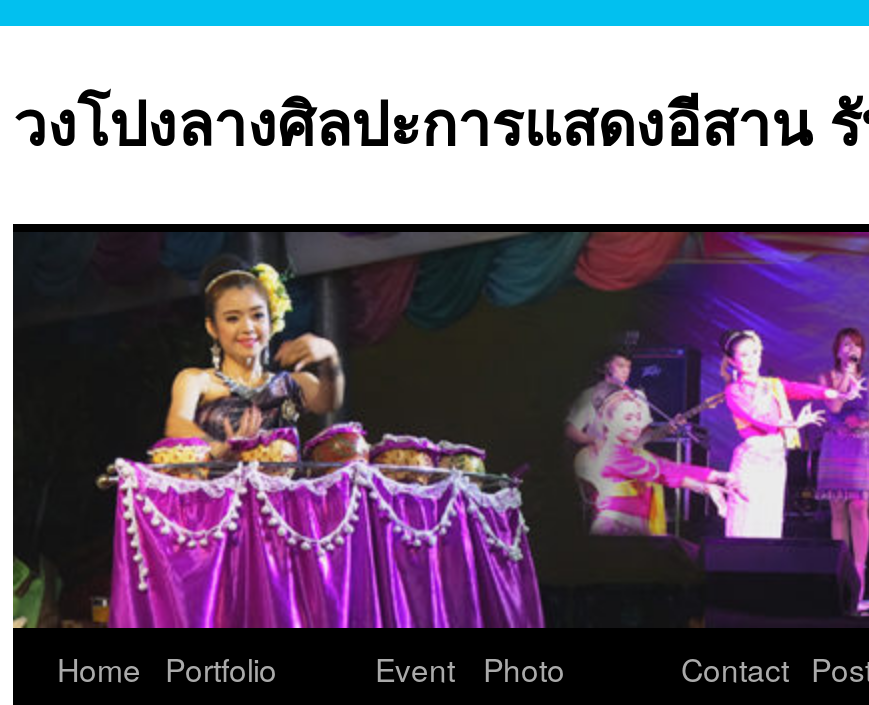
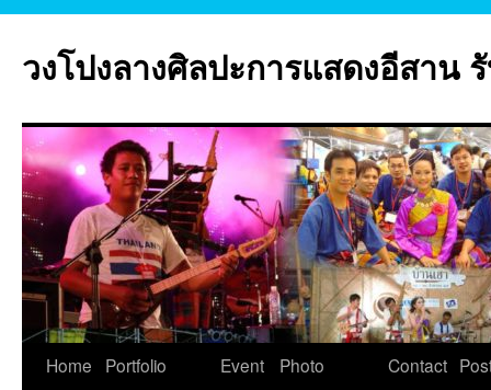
[11,232,863,630] [image] -> [21,126,488,344] [image]

